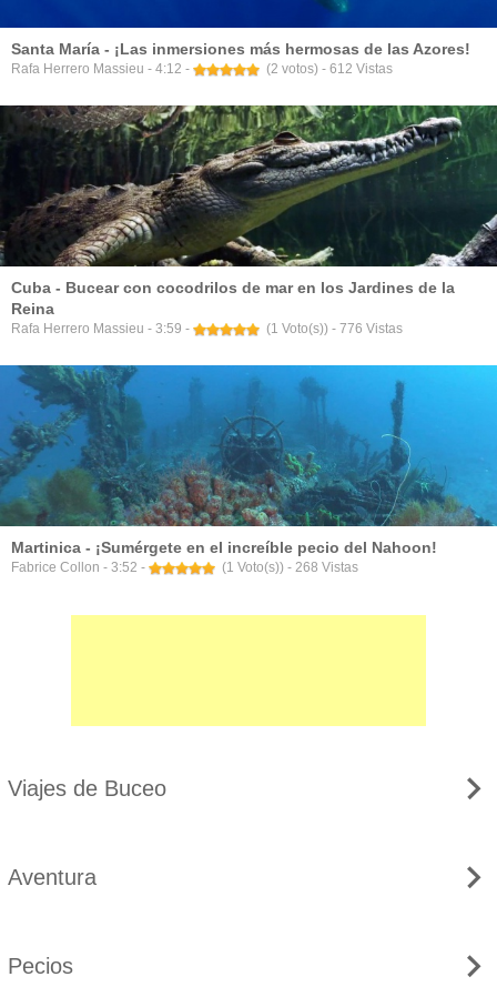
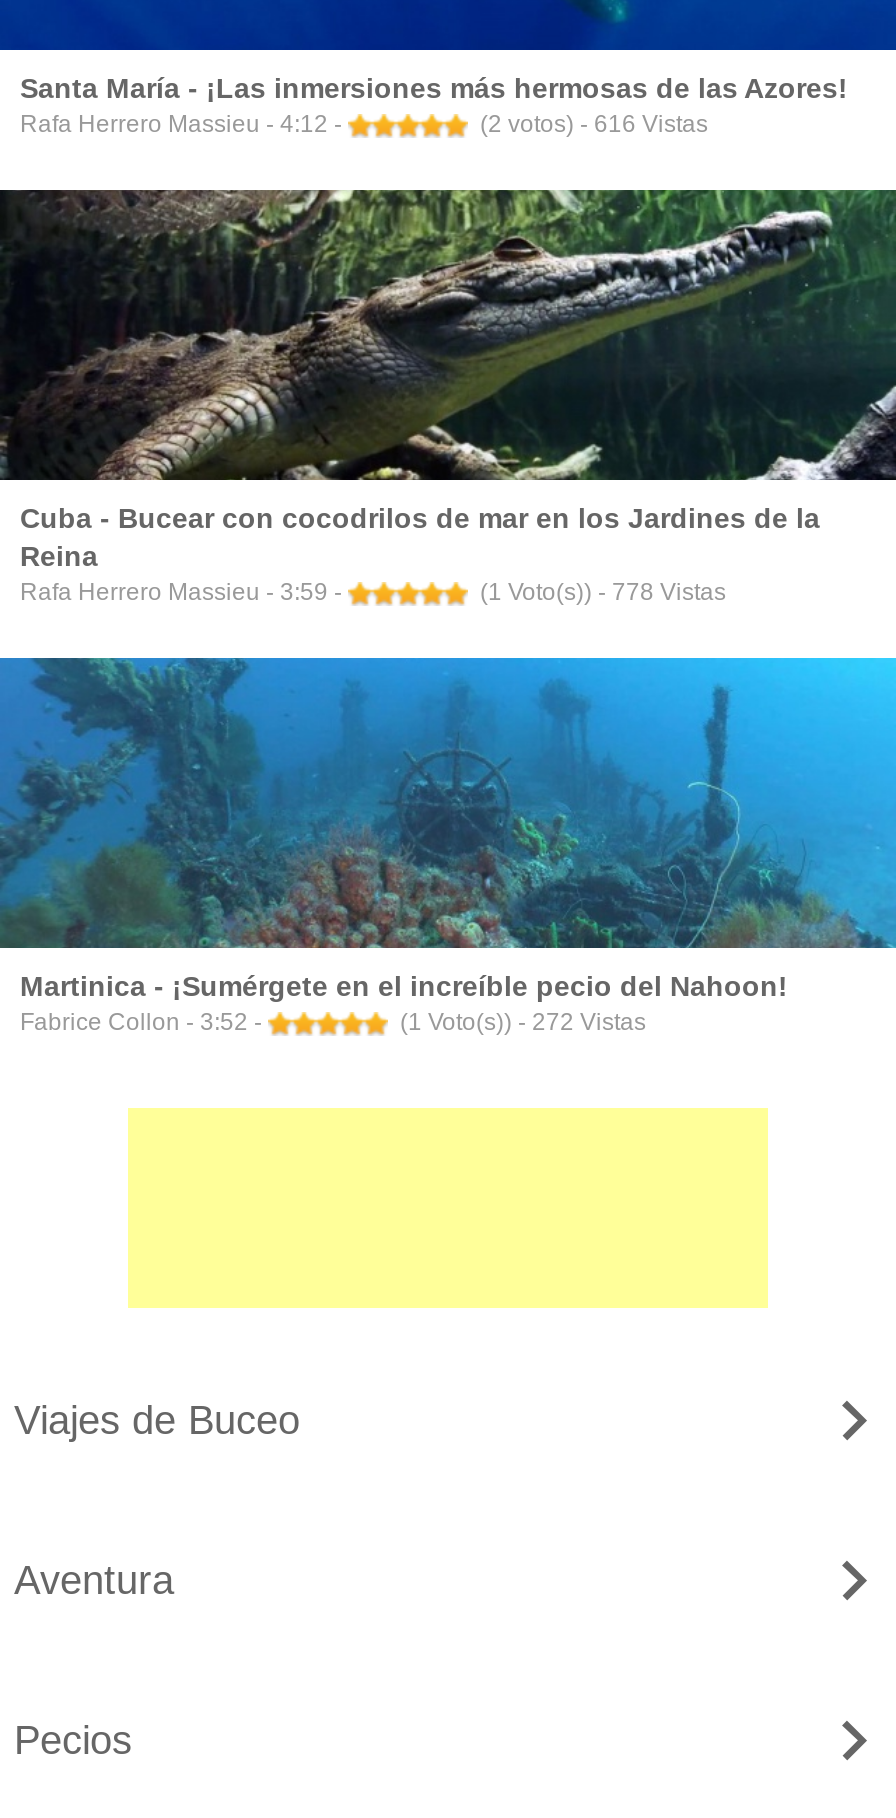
[260,61,393,76] (2 votos) - 612 Vistas -> [468,110,708,138] (2 votos) - 616 Vistas
[260,321,403,336] (1 Voto(s)) - 776 Vistas -> [468,578,726,606] (1 Voto(s)) - 778 Vistas
[215,559,358,575] (1 Voto(s)) - 268 Vistas -> [388,1008,646,1036] (1 Voto(s)) - 272 Vistas

